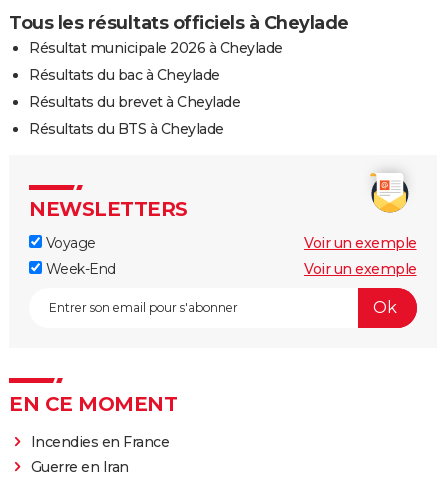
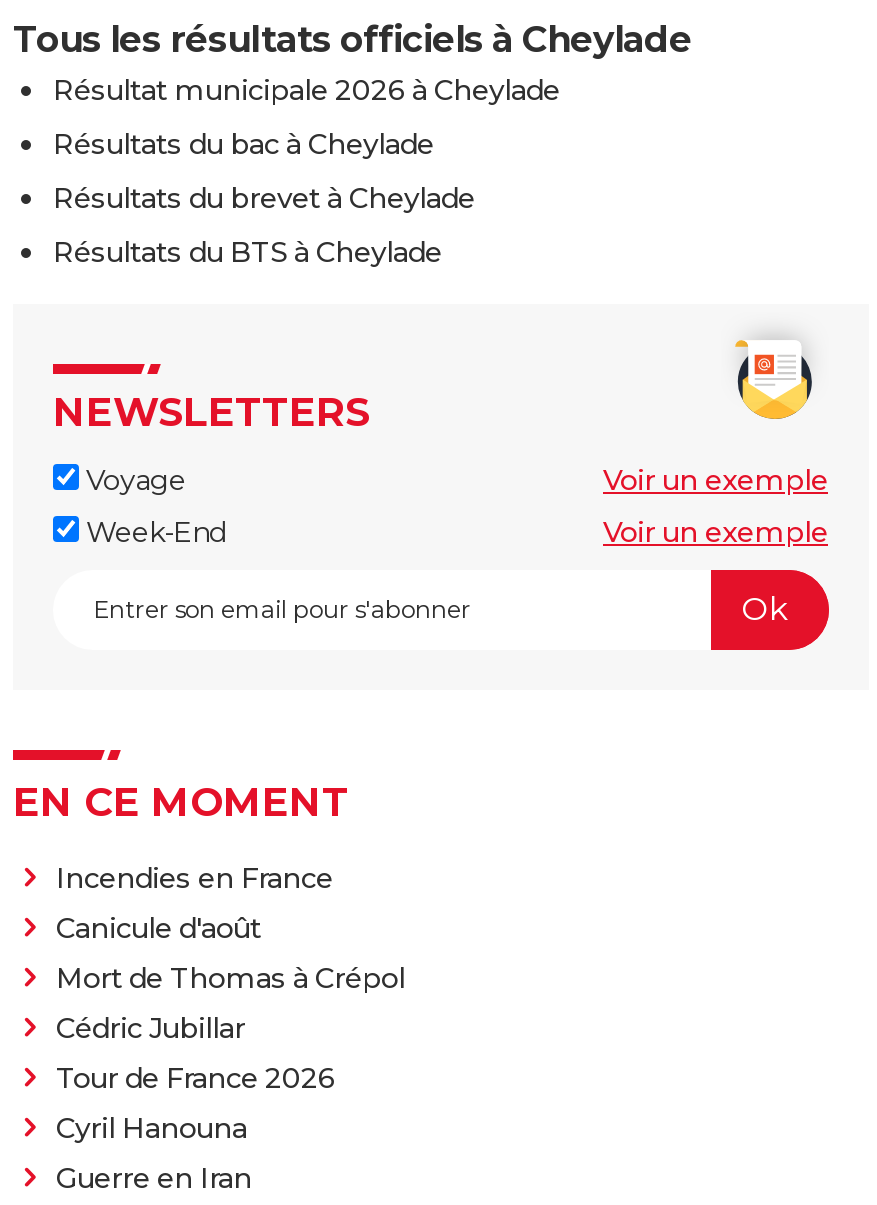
none -> [56,910,405,1146] Canicule d'août | Mort de Thomas à Crépol | Cédric Jubillar | Tour de France 2026 | Cyril Hanouna

